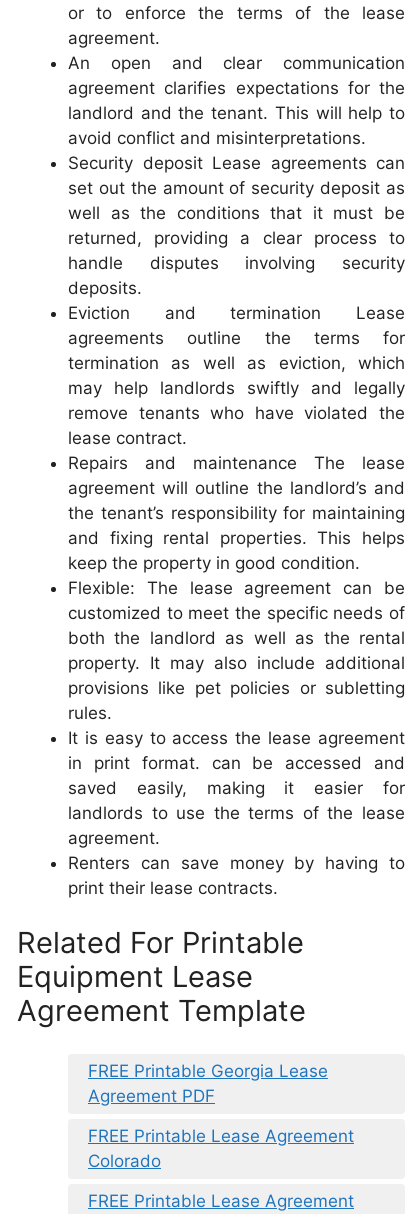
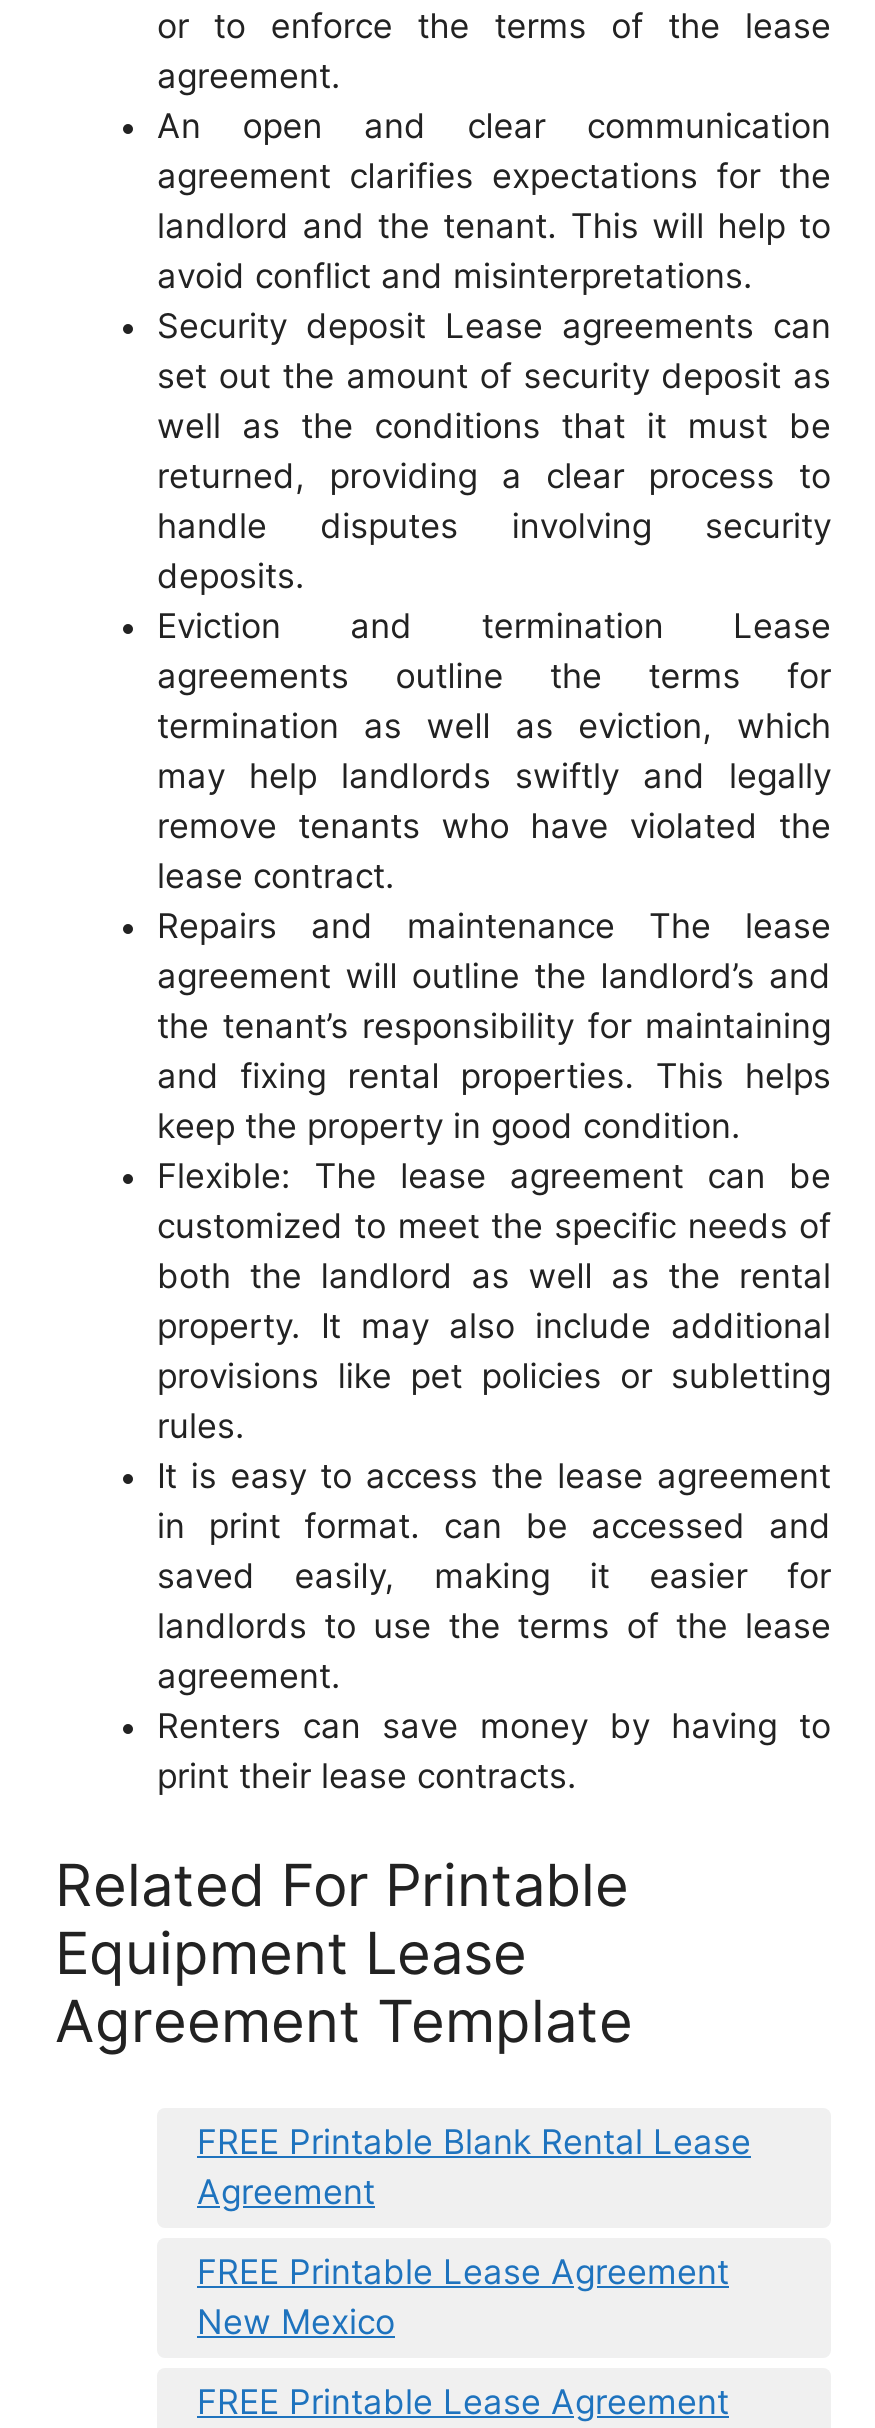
[88,1061,328,1106] FREE Printable Georgia Lease | Agreement PDF -> [197,2121,751,2211] FREE Printable Blank Rental Lease | Agreement
[88,1151,161,1171] Colorado -> [197,2301,395,2341] New Mexico

